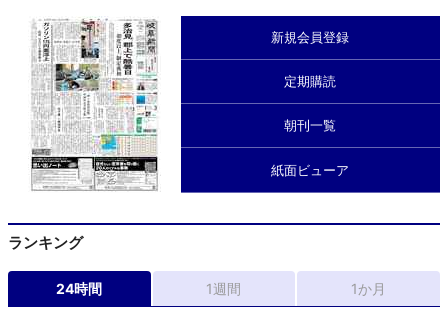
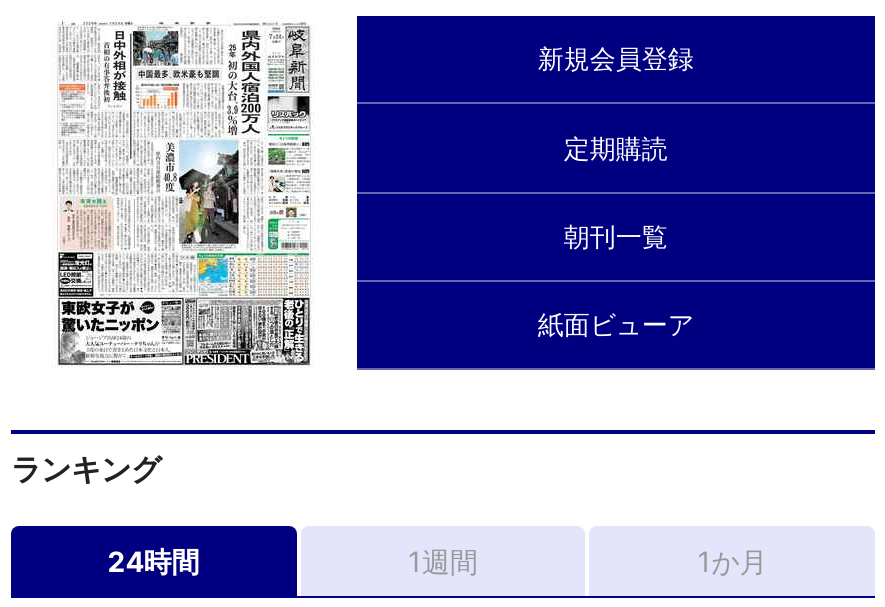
[31,20,157,189] [image] -> [57,27,311,365] [image]

